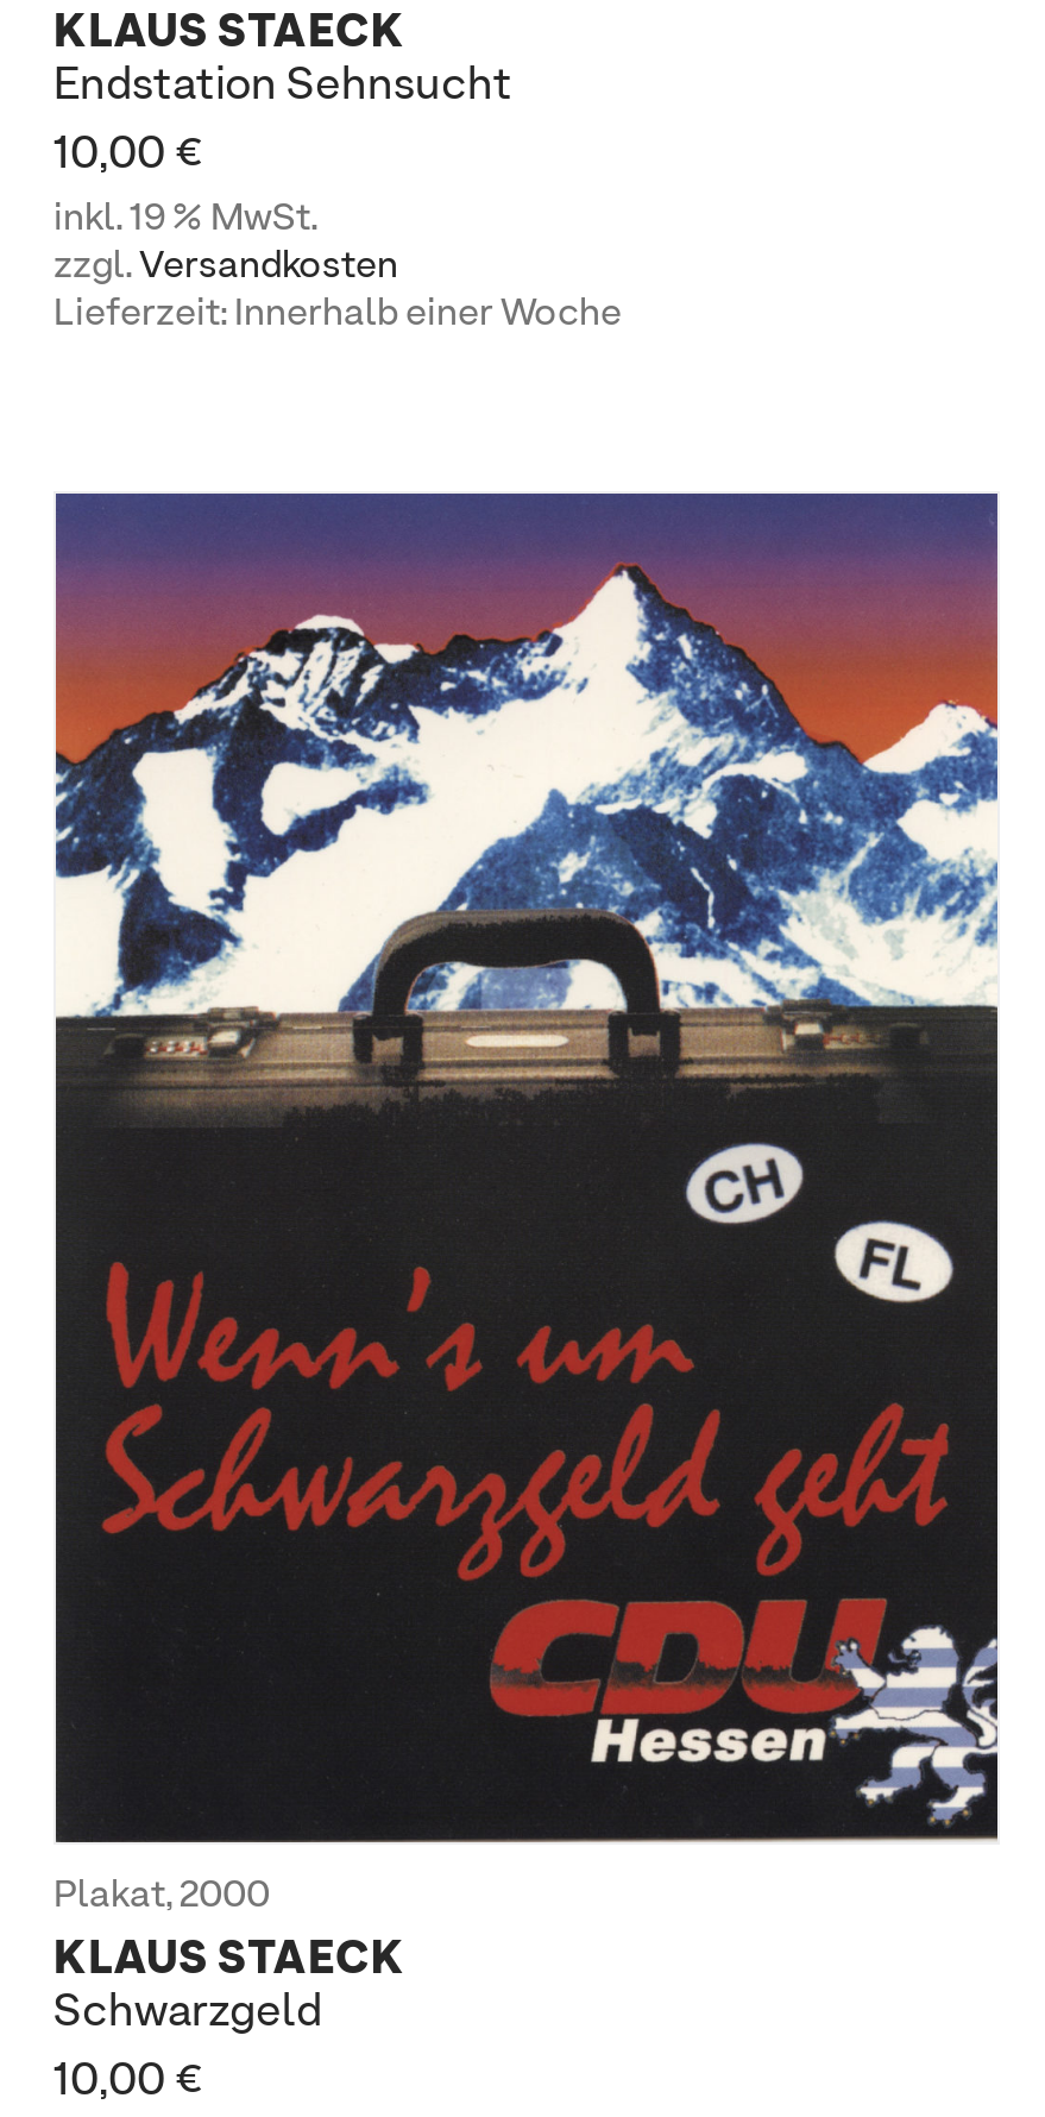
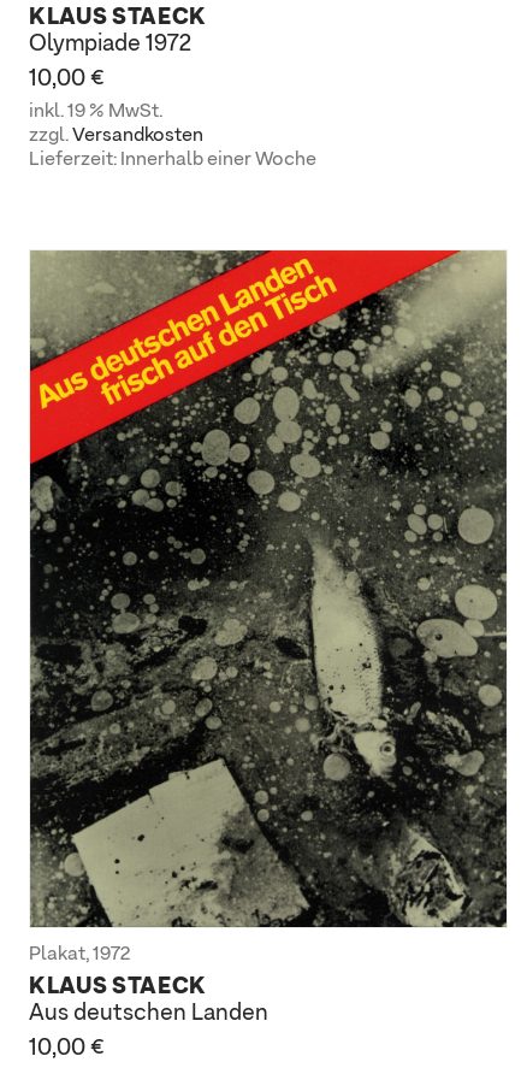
[53,63,512,108] Endstation Sehnsucht -> [29,32,191,55] Olympiade 1972
[53,490,1000,1915] [image] | Plakat, 2000 -> [29,249,508,965] [image] | Plakat, 1972
[53,1988,322,2034] Schwarzgeld -> [29,1002,268,1025] Aus deutschen Landen

